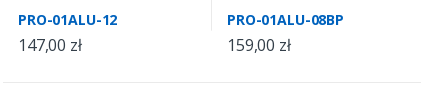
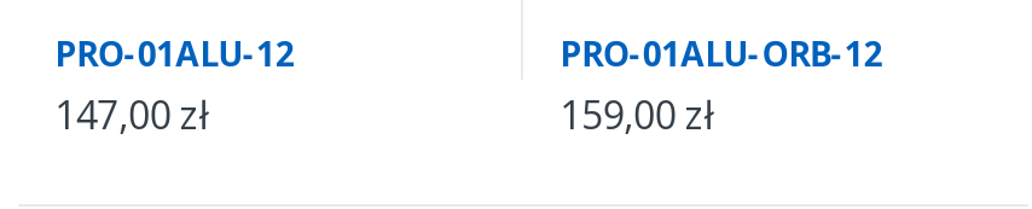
[227,10,344,29] PRO-01ALU-08BP -> [560,31,883,77] PRO-01ALU-ORB-12

